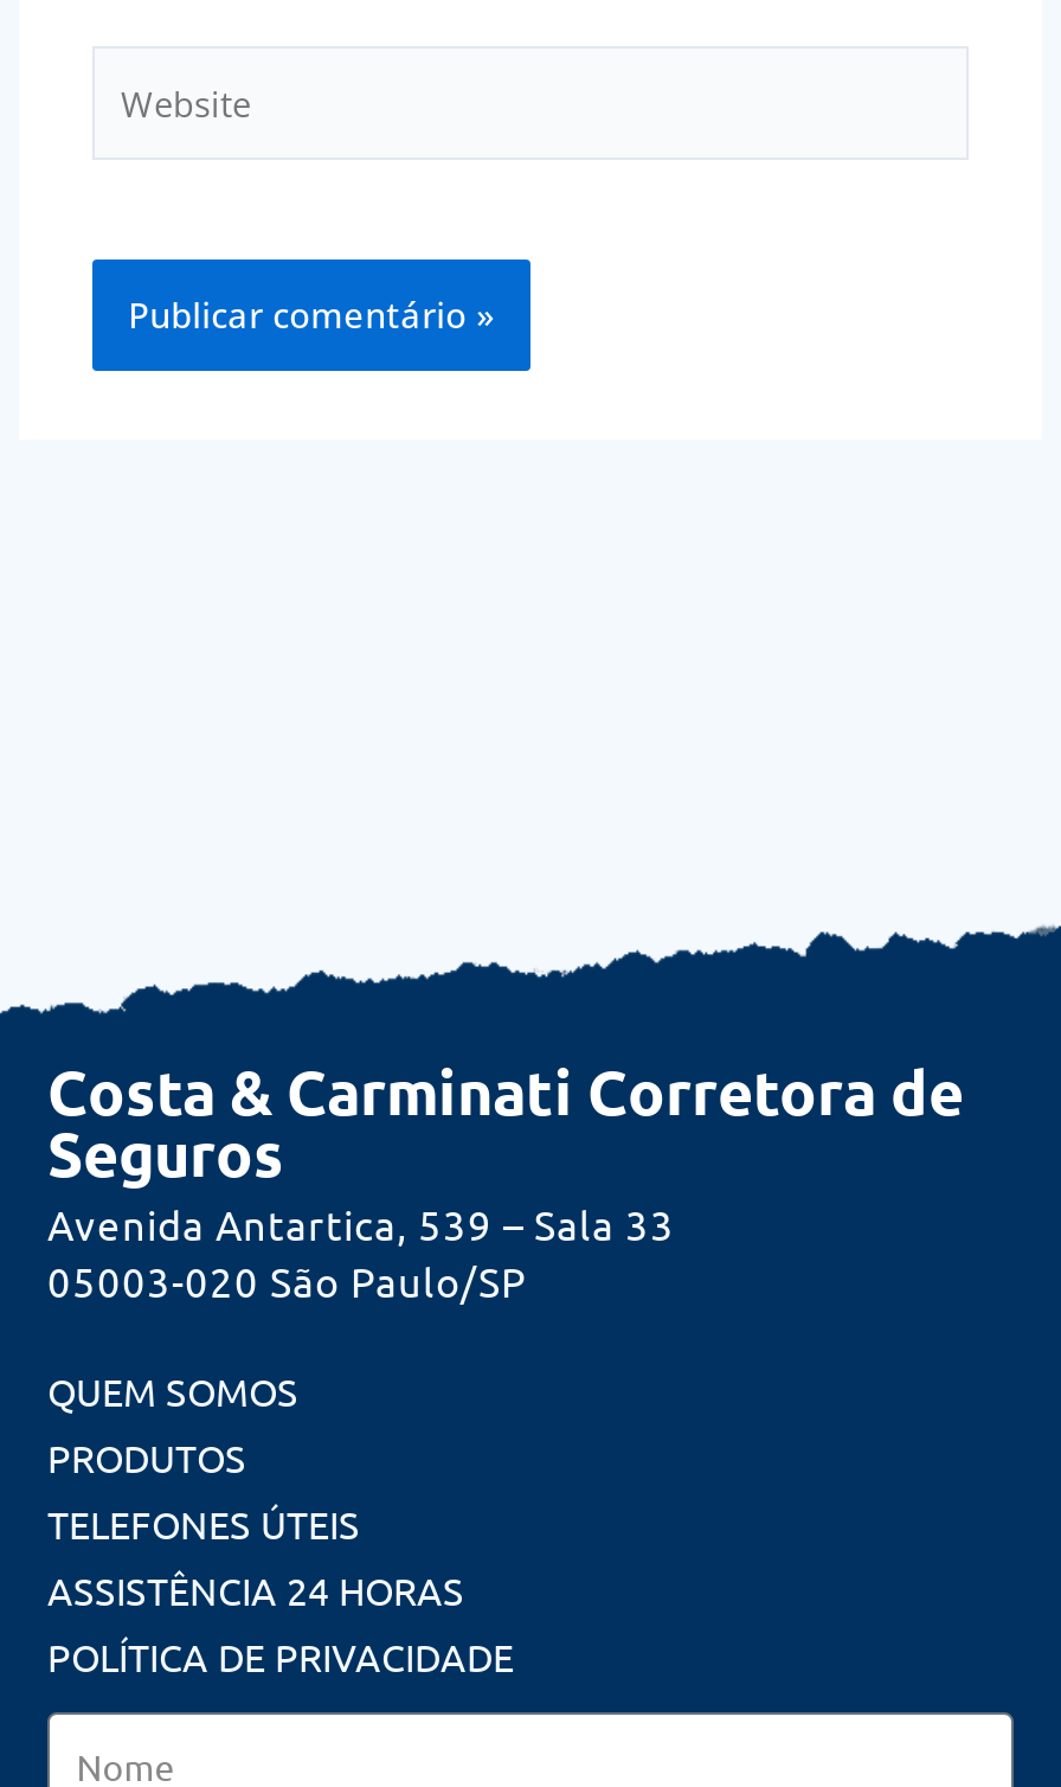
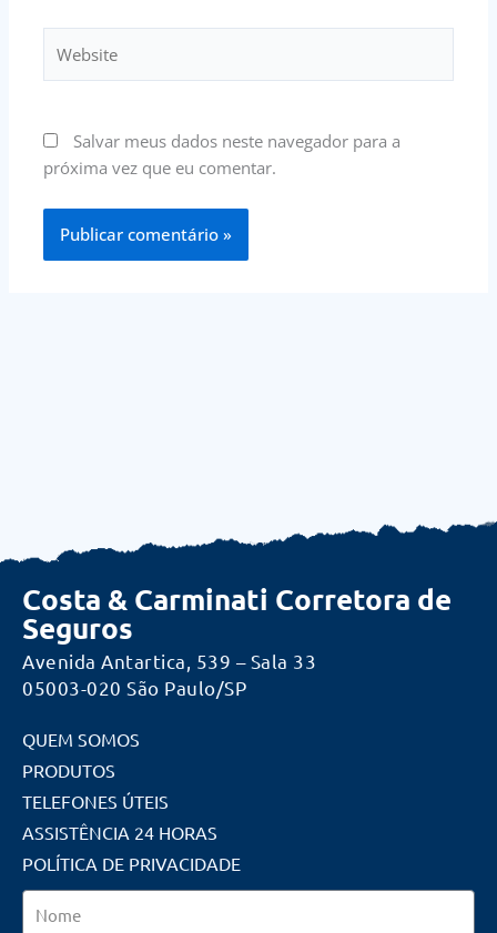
none -> [43,129,401,178] Salvar meus dados neste navegador para a | próxima vez que eu comentar.

